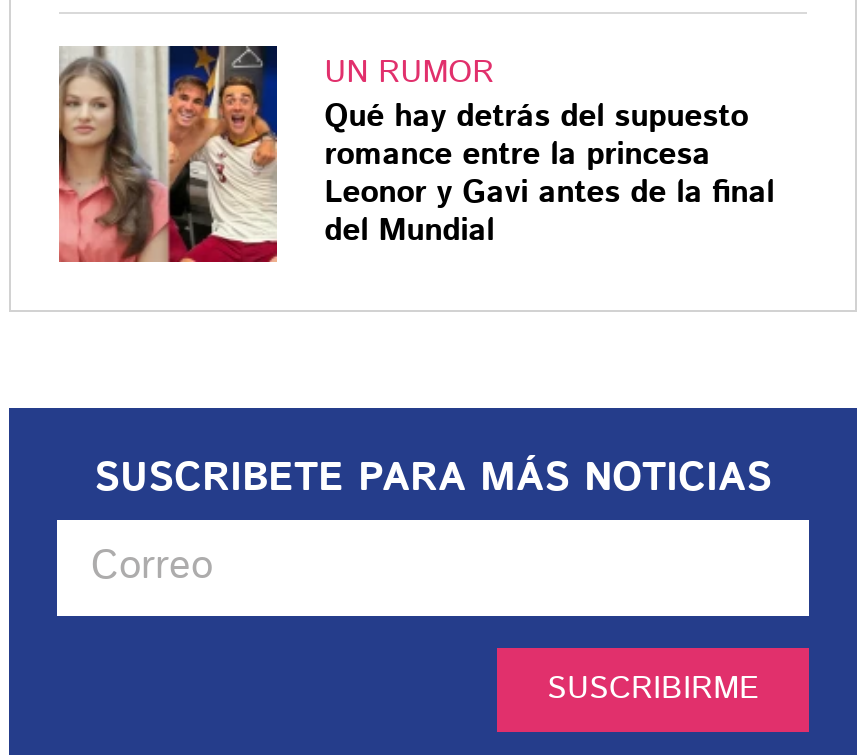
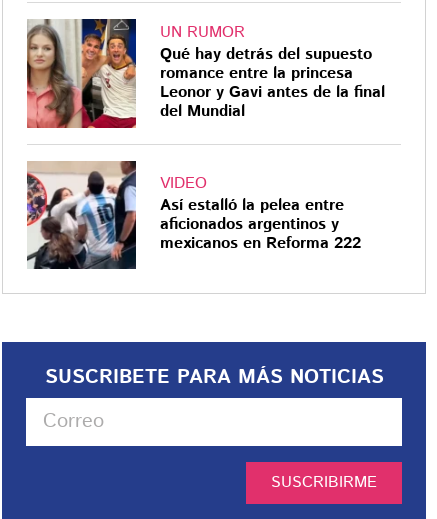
none -> [26,160,361,270] [image] | VIDEO | Así estalló la pelea entre | aficionados argentinos y | mexicanos en Reforma 222

